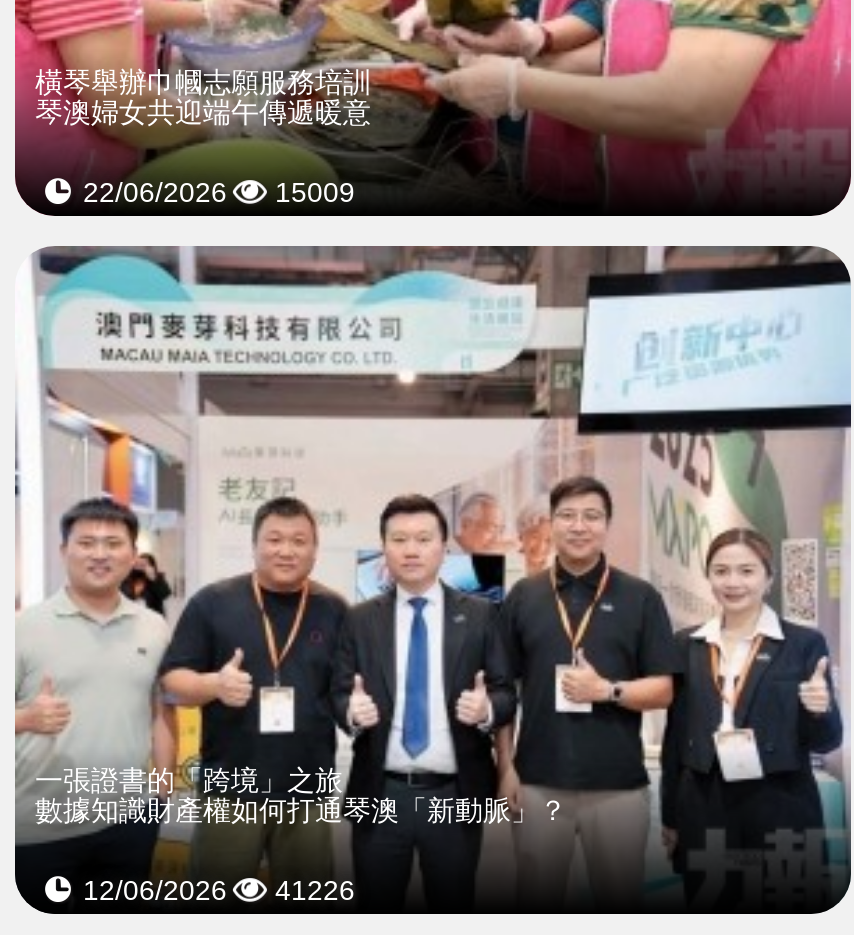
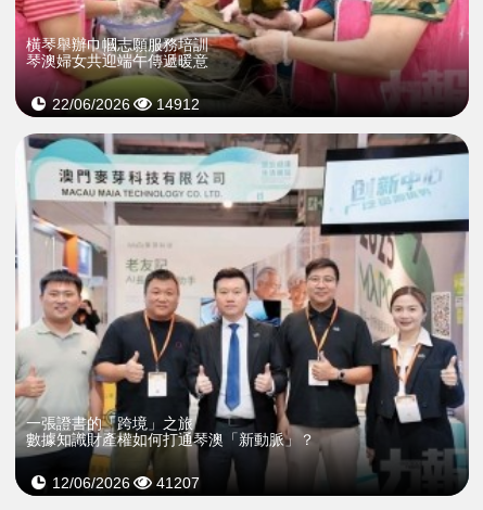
[83,176,355,208] 22/06/2026 15009 -> [52,95,200,113] 22/06/2026 14912
[83,874,355,906] 12/06/2026 41226 -> [52,474,200,492] 12/06/2026 41207

